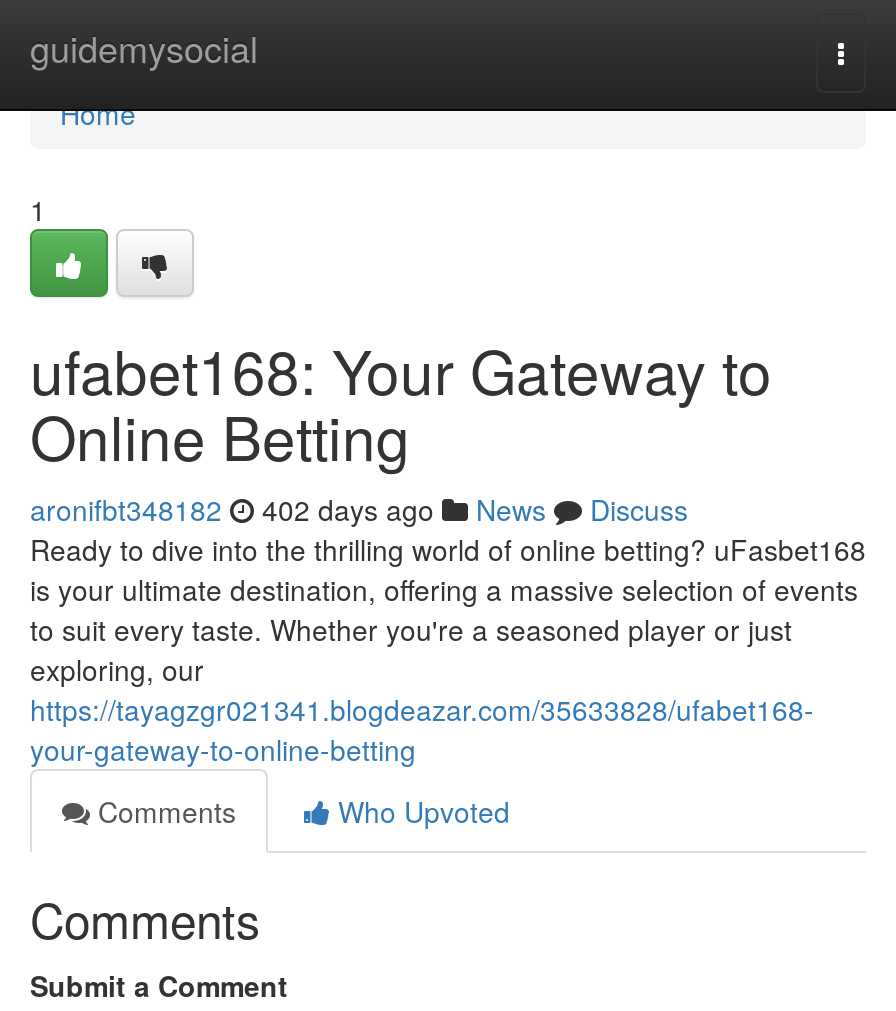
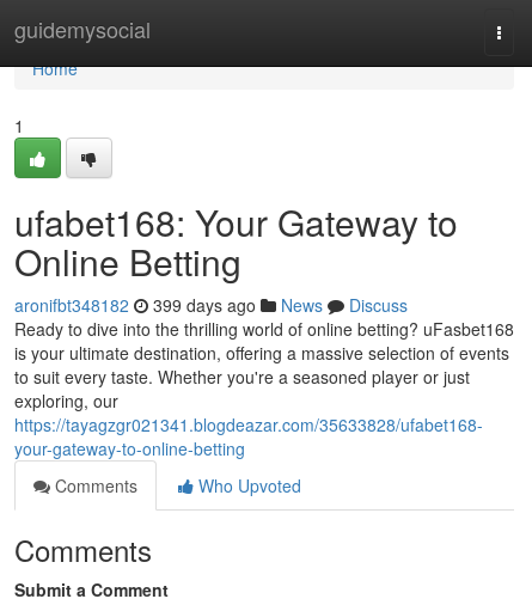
[30,489,688,529] aronifbt348182 402 days ago News Discuss -> [14,293,408,317] aronifbt348182 399 days ago News Discuss

